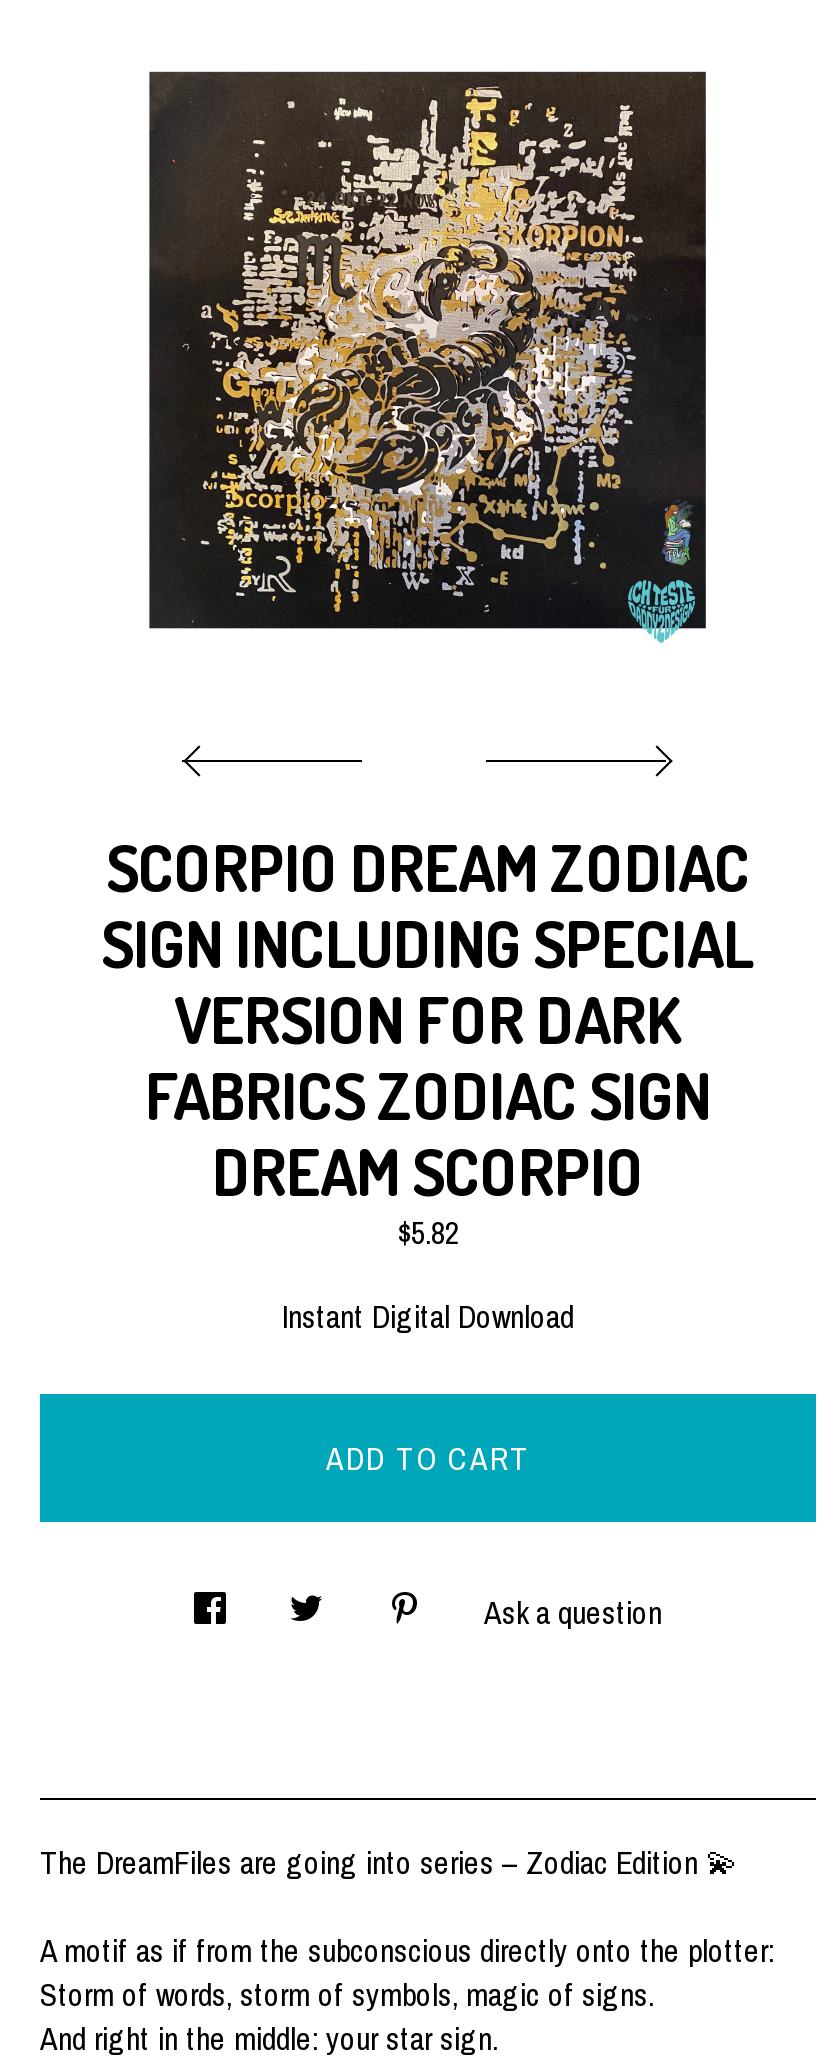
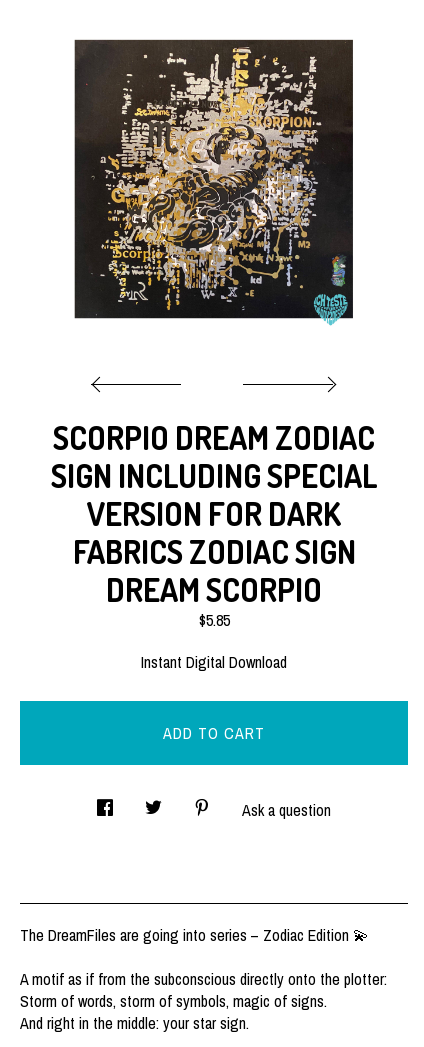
[397,1211,459,1255] $5.82 -> [198,609,229,631] $5.85

